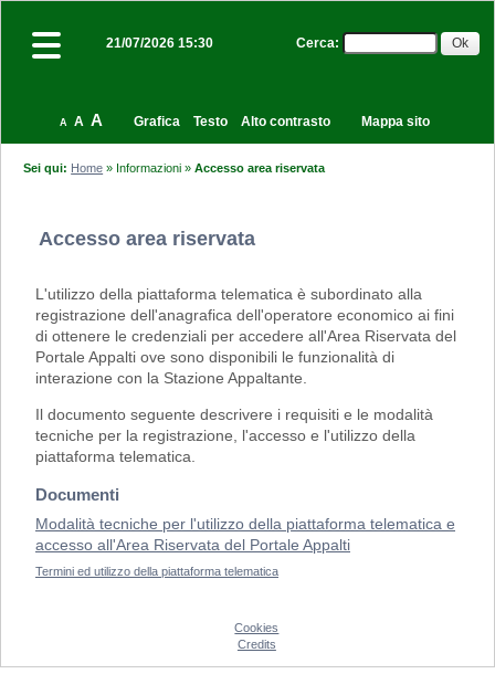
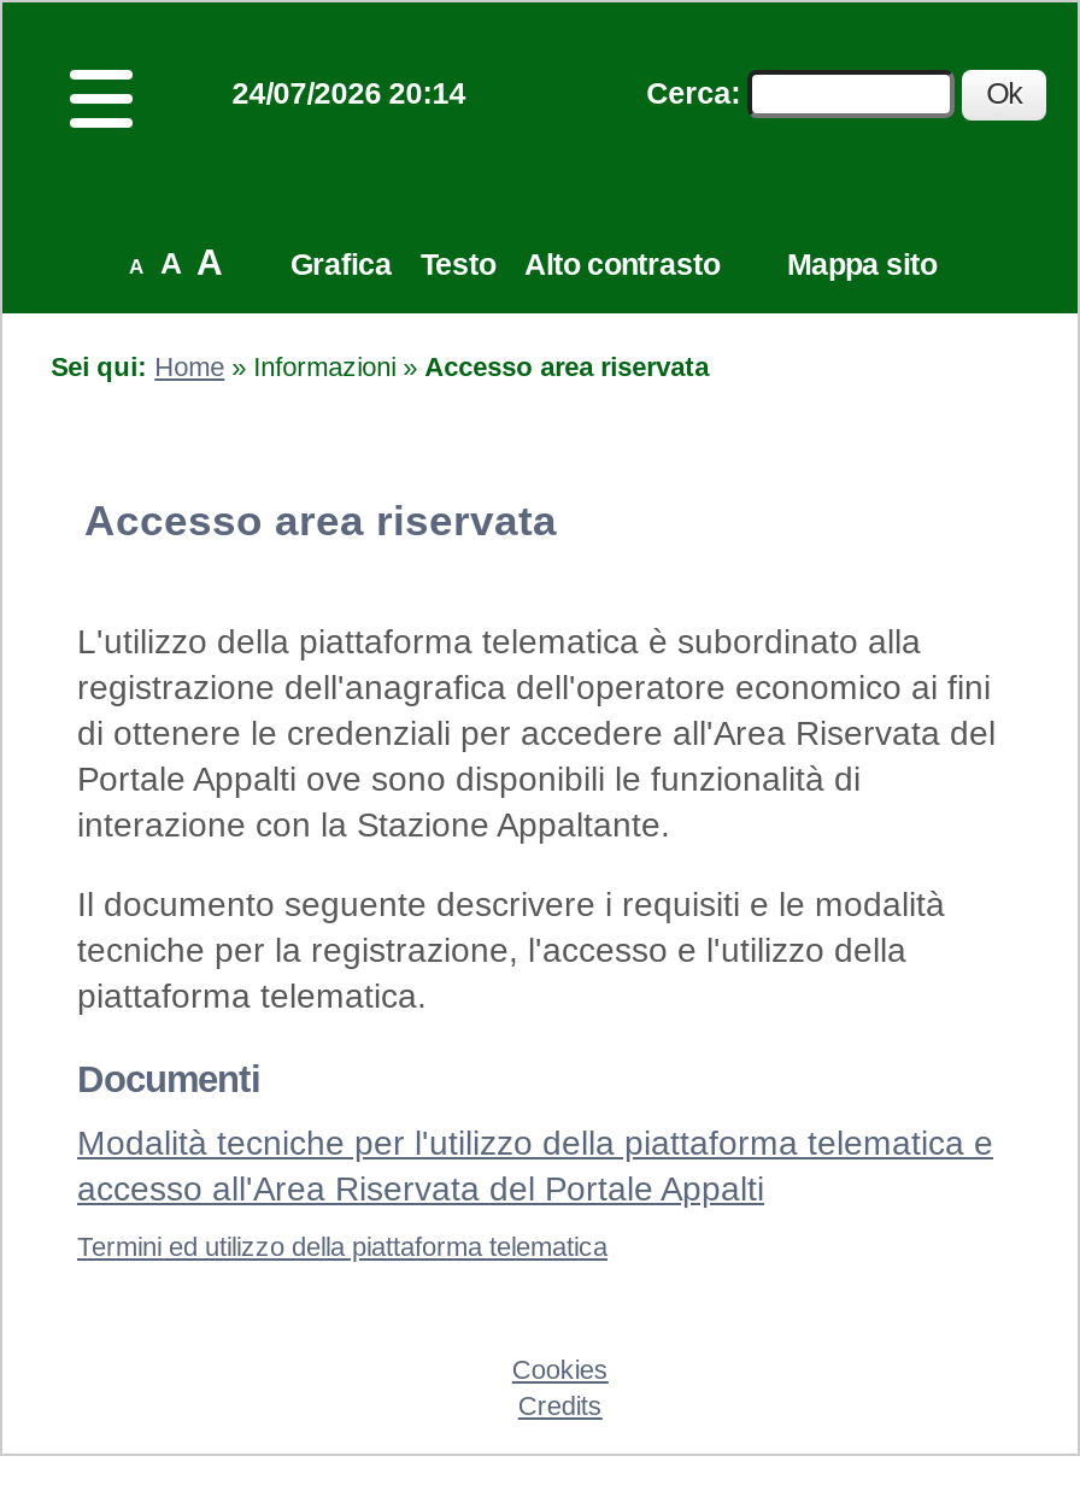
[106,36,214,51] 21/07/2026 15:30 -> [232,78,466,111] 24/07/2026 20:14

